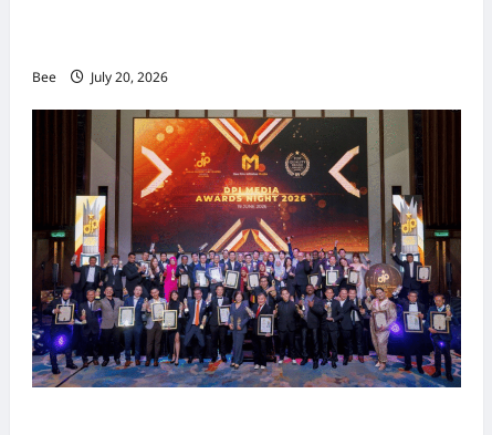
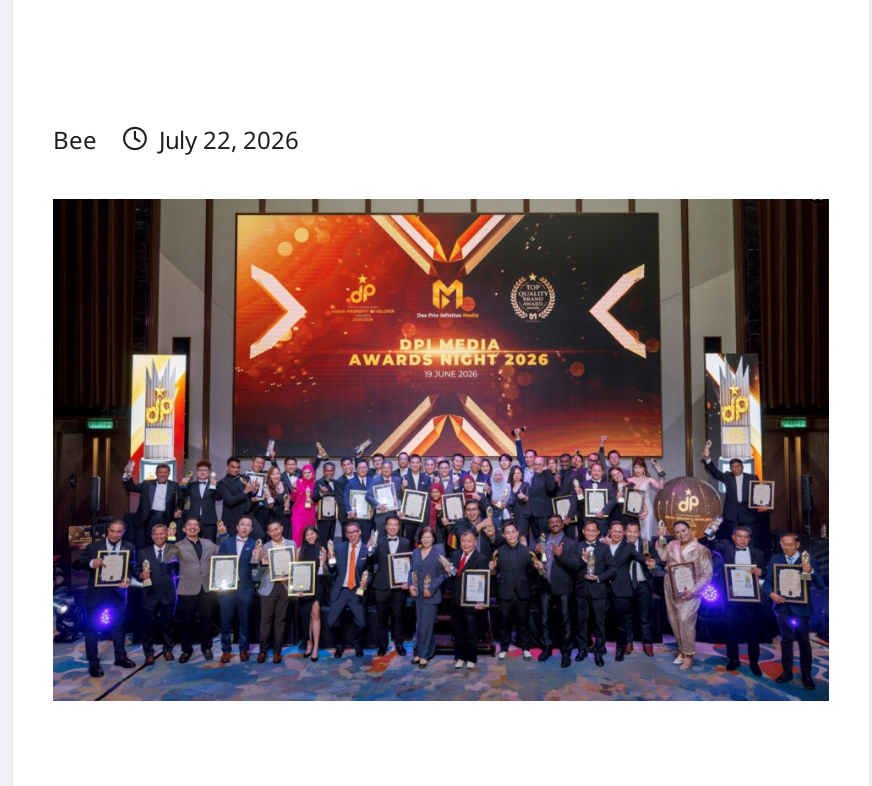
[32,68,168,87] Bee July 20, 2026 -> [53,122,299,156] Bee July 22, 2026

